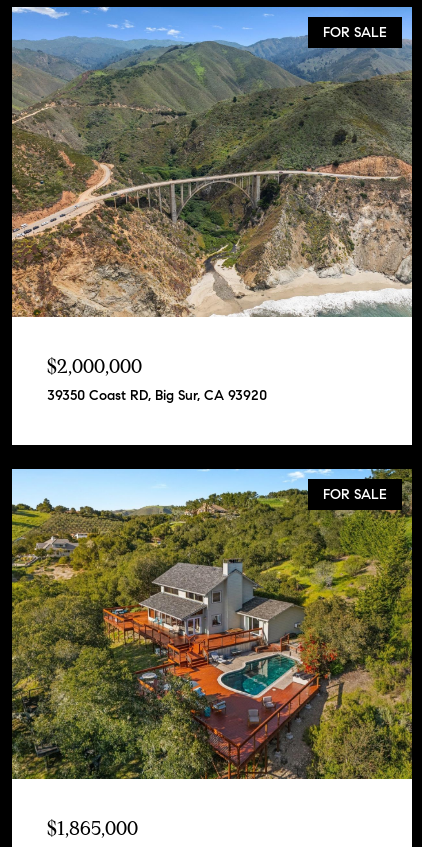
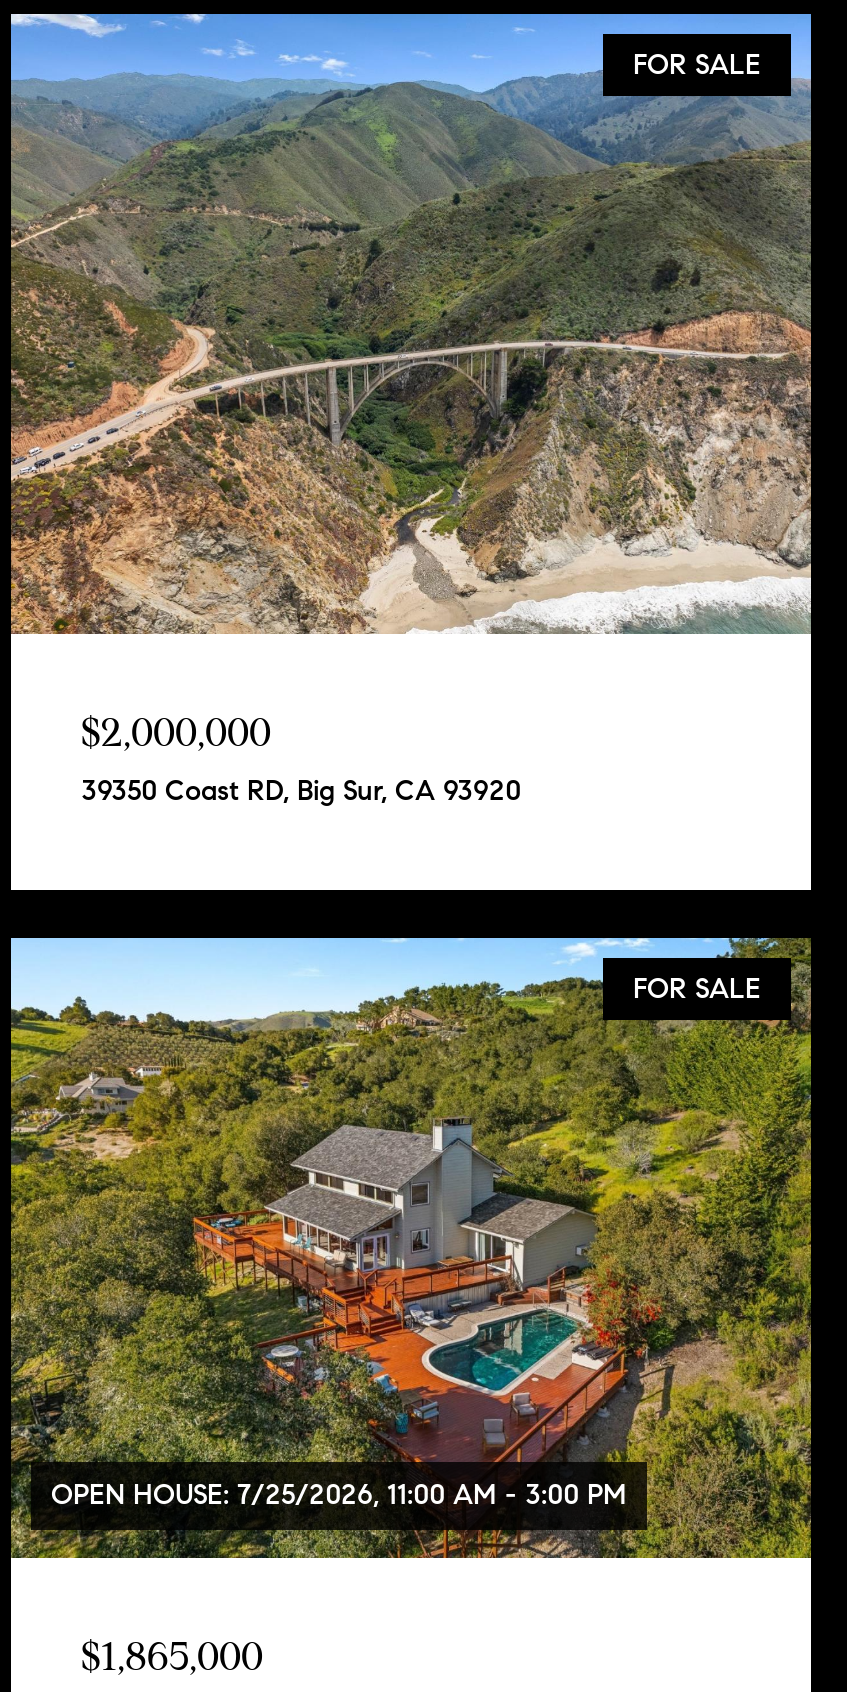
none -> [51,1478,627,1512] OPEN HOUSE: 7/25/2026, 11:00 AM - 3:00 PM

